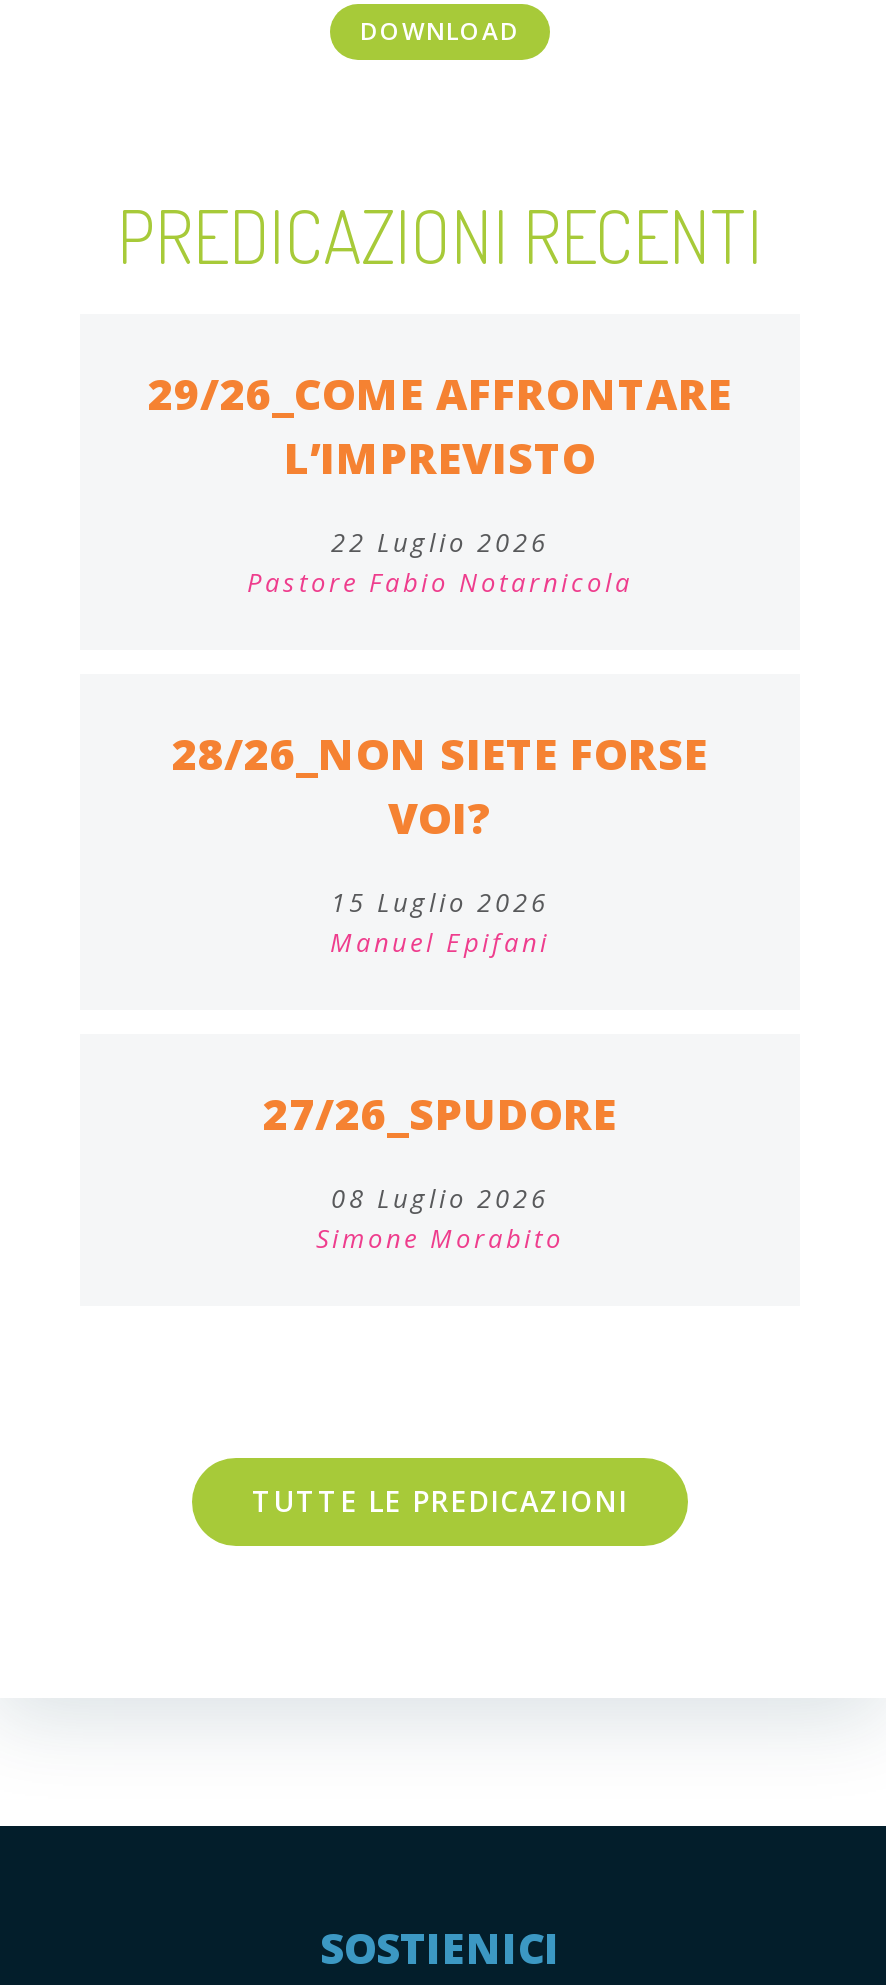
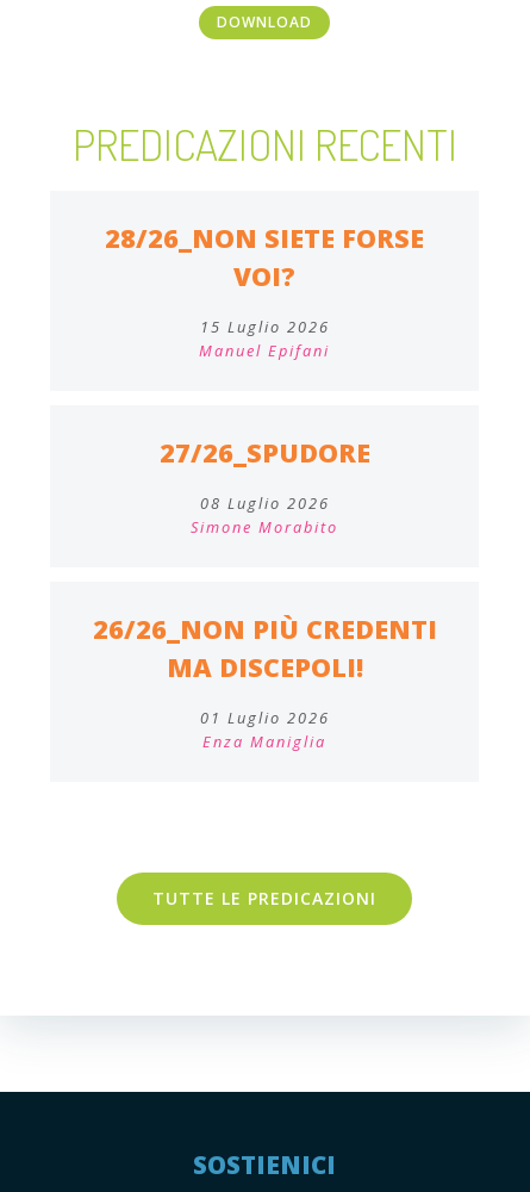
[148,364,732,600] 29/26_COME AFFRONTARE | L’IMPREVISTO | 22 Luglio 2026 | Pastore Fabio Notarnicola -> none
moved [172,724,708,1256] -> [105,221,424,538]: 28/26_NON SIETE FORSE | VOI? | 15 Luglio 2026 | Manuel Epifani | 27/26_SPUDORE | 08 Luglio 2026 | Simone Morabito
none -> [92,612,437,752] 26/26_NON PIÙ CREDENTI | MA DISCEPOLI! | 01 Luglio 2026 | Enza Maniglia

